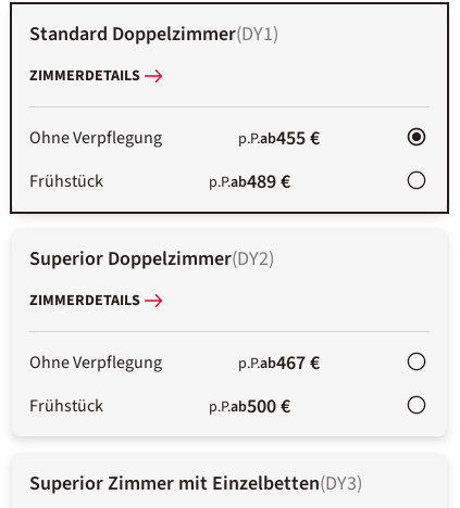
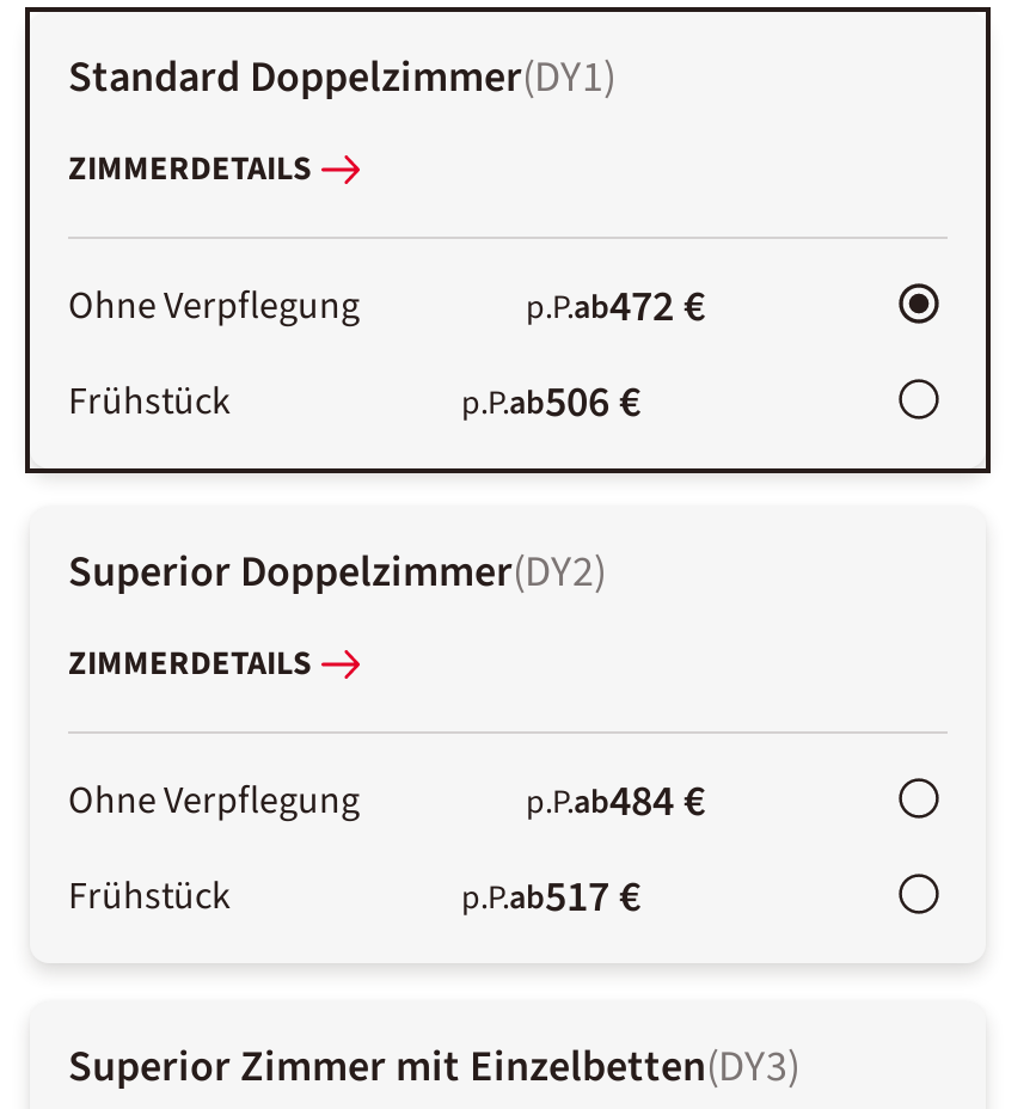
[238,125,319,152] p.P.ab455 € -> [526,277,705,337] p.P.ab472 €
[208,168,290,195] p.P.ab489 € -> [461,373,640,432] p.P.ab506 €
[238,349,319,377] p.P.ab467 € -> [526,772,705,832] p.P.ab484 €
[208,393,290,420] p.P.ab500 € -> [461,867,640,927] p.P.ab517 €

